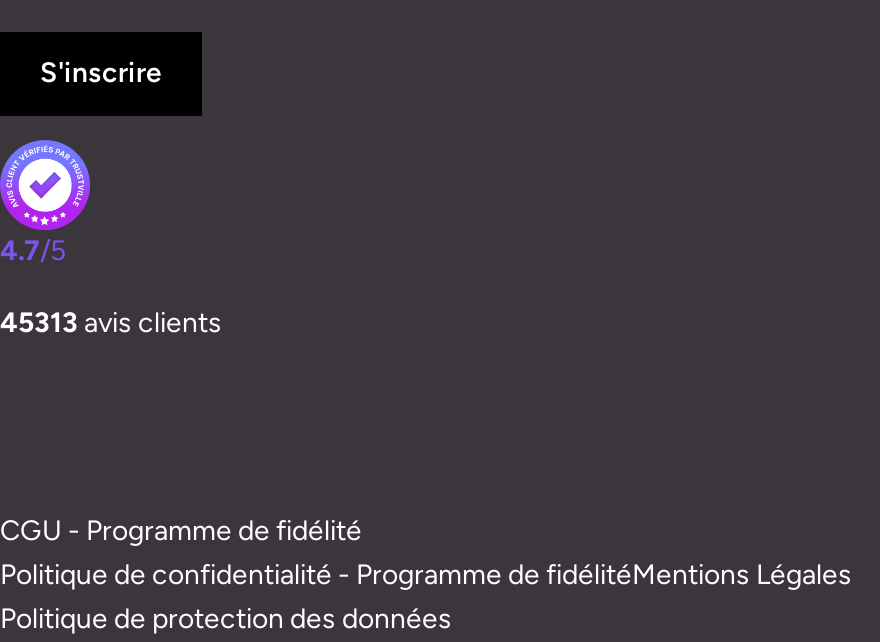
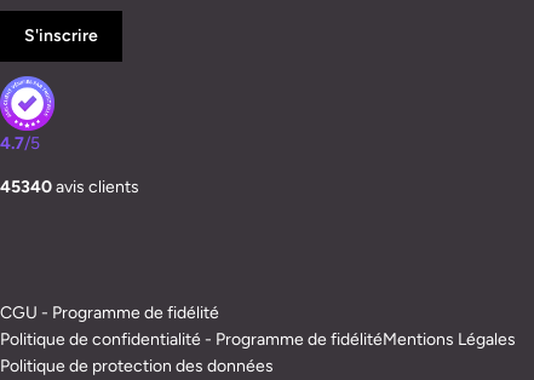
[0,306,222,340] 45313 avis clients -> [0,177,139,197] 45340 avis clients

